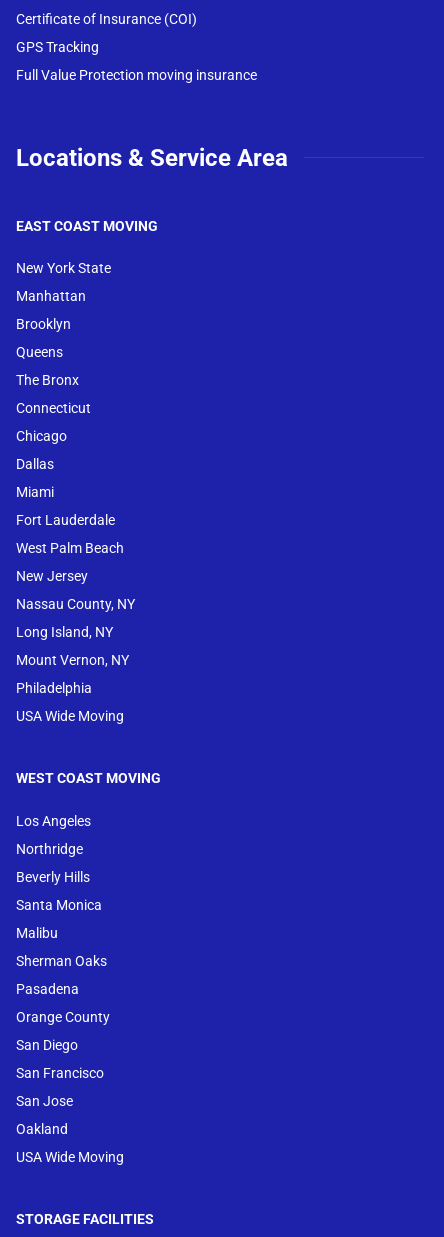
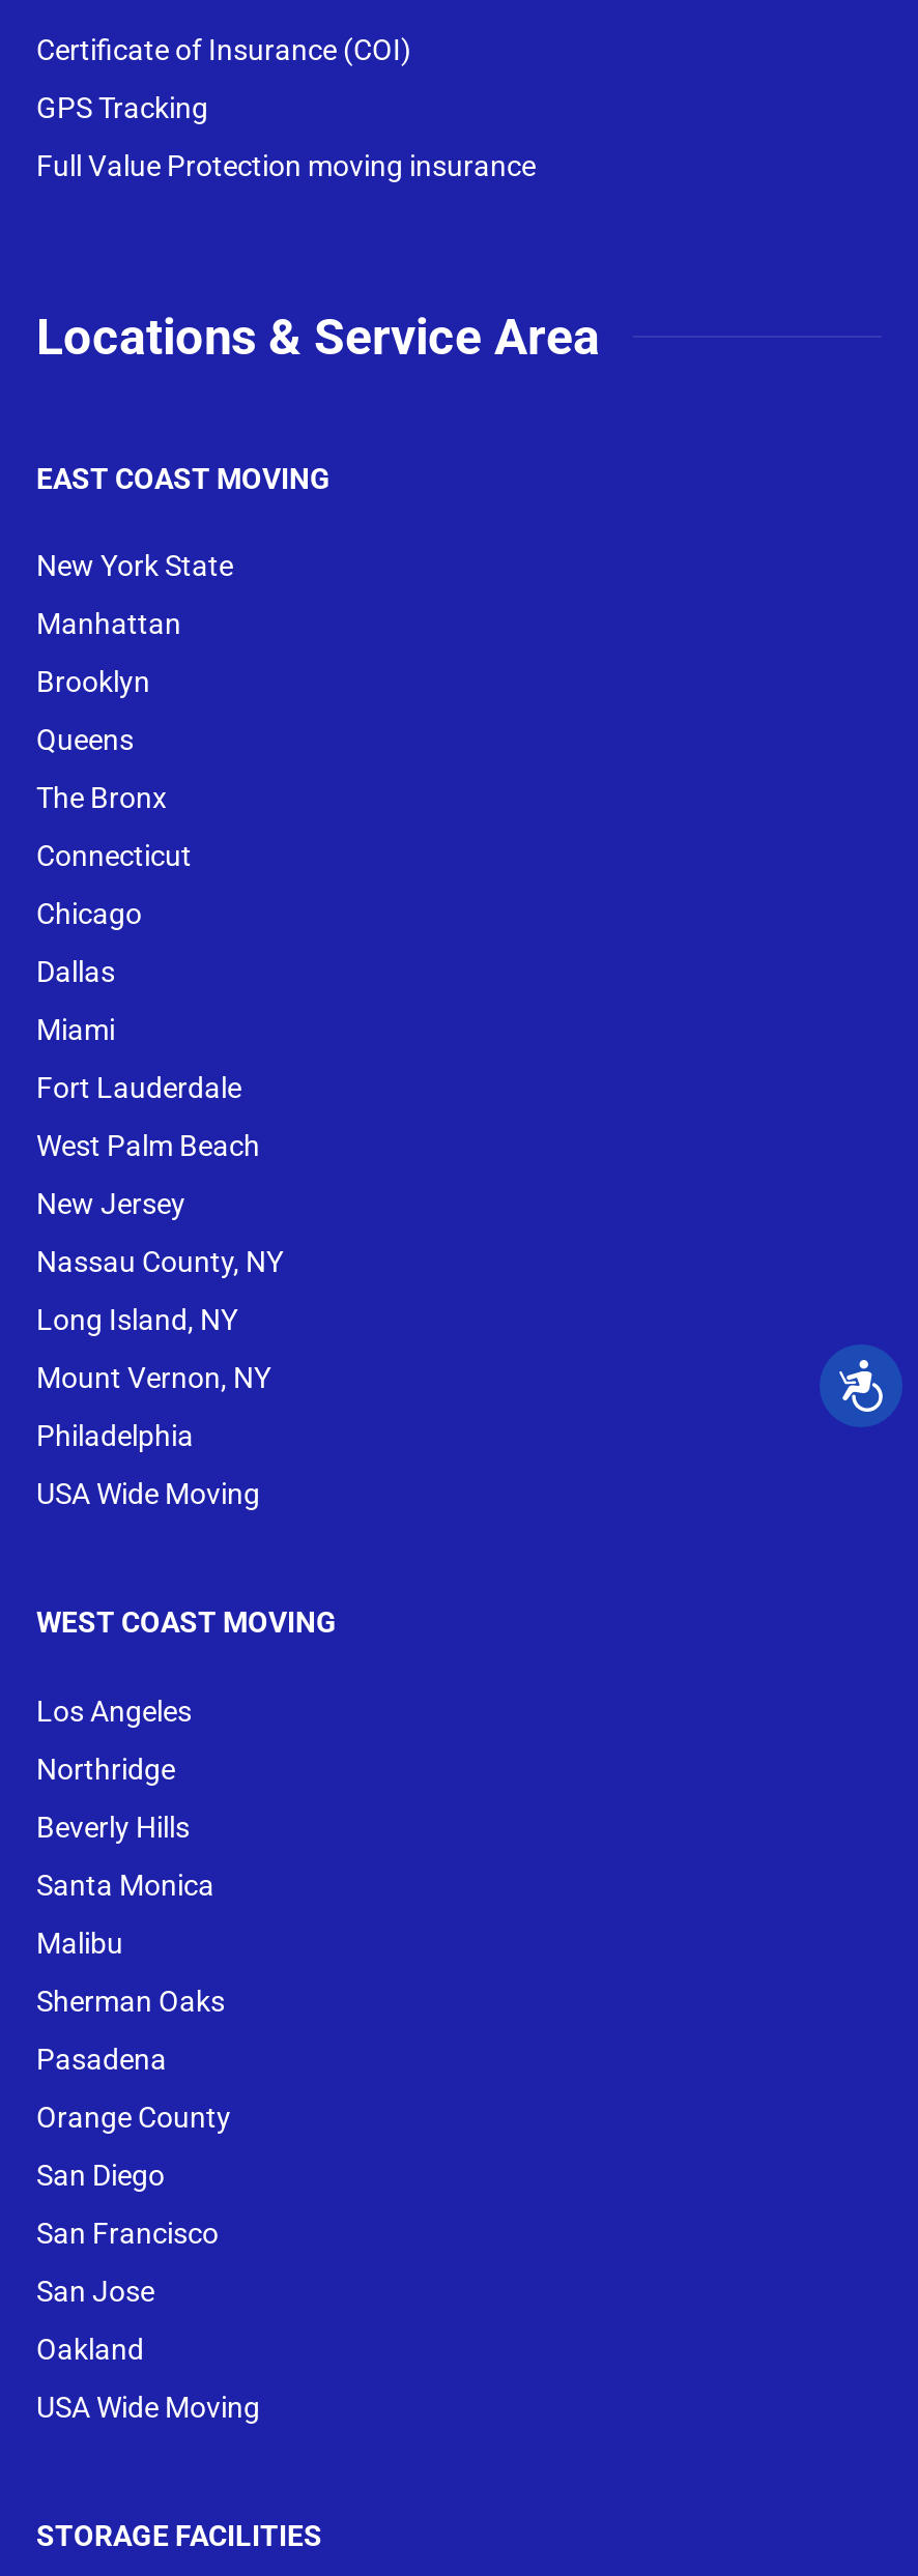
none -> [820,1344,902,1427] [image]

